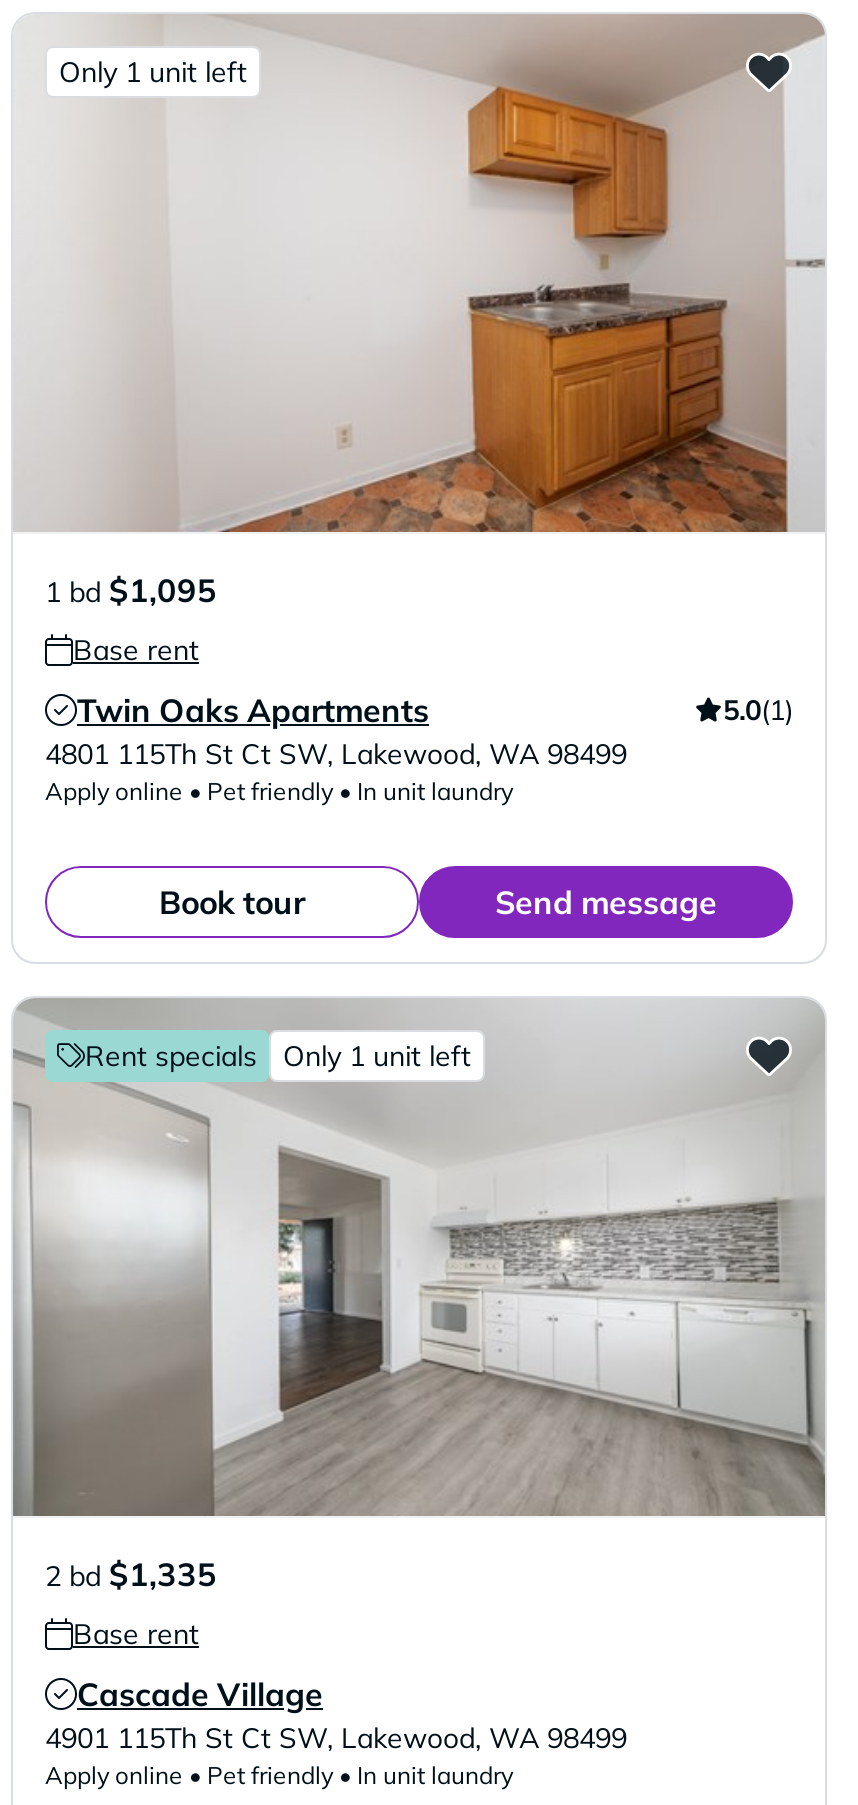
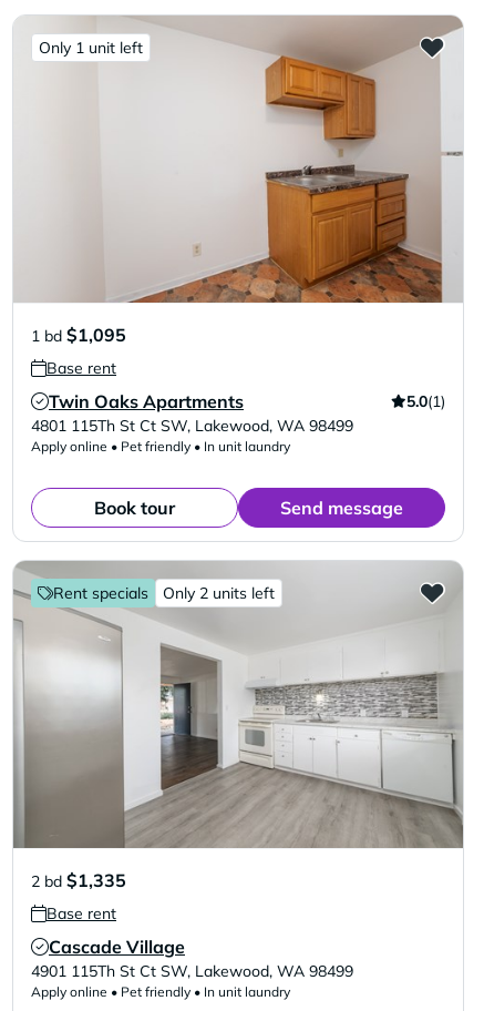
[283,1038,471,1074] Only 1 unit left -> [163,583,275,603] Only 2 units left

